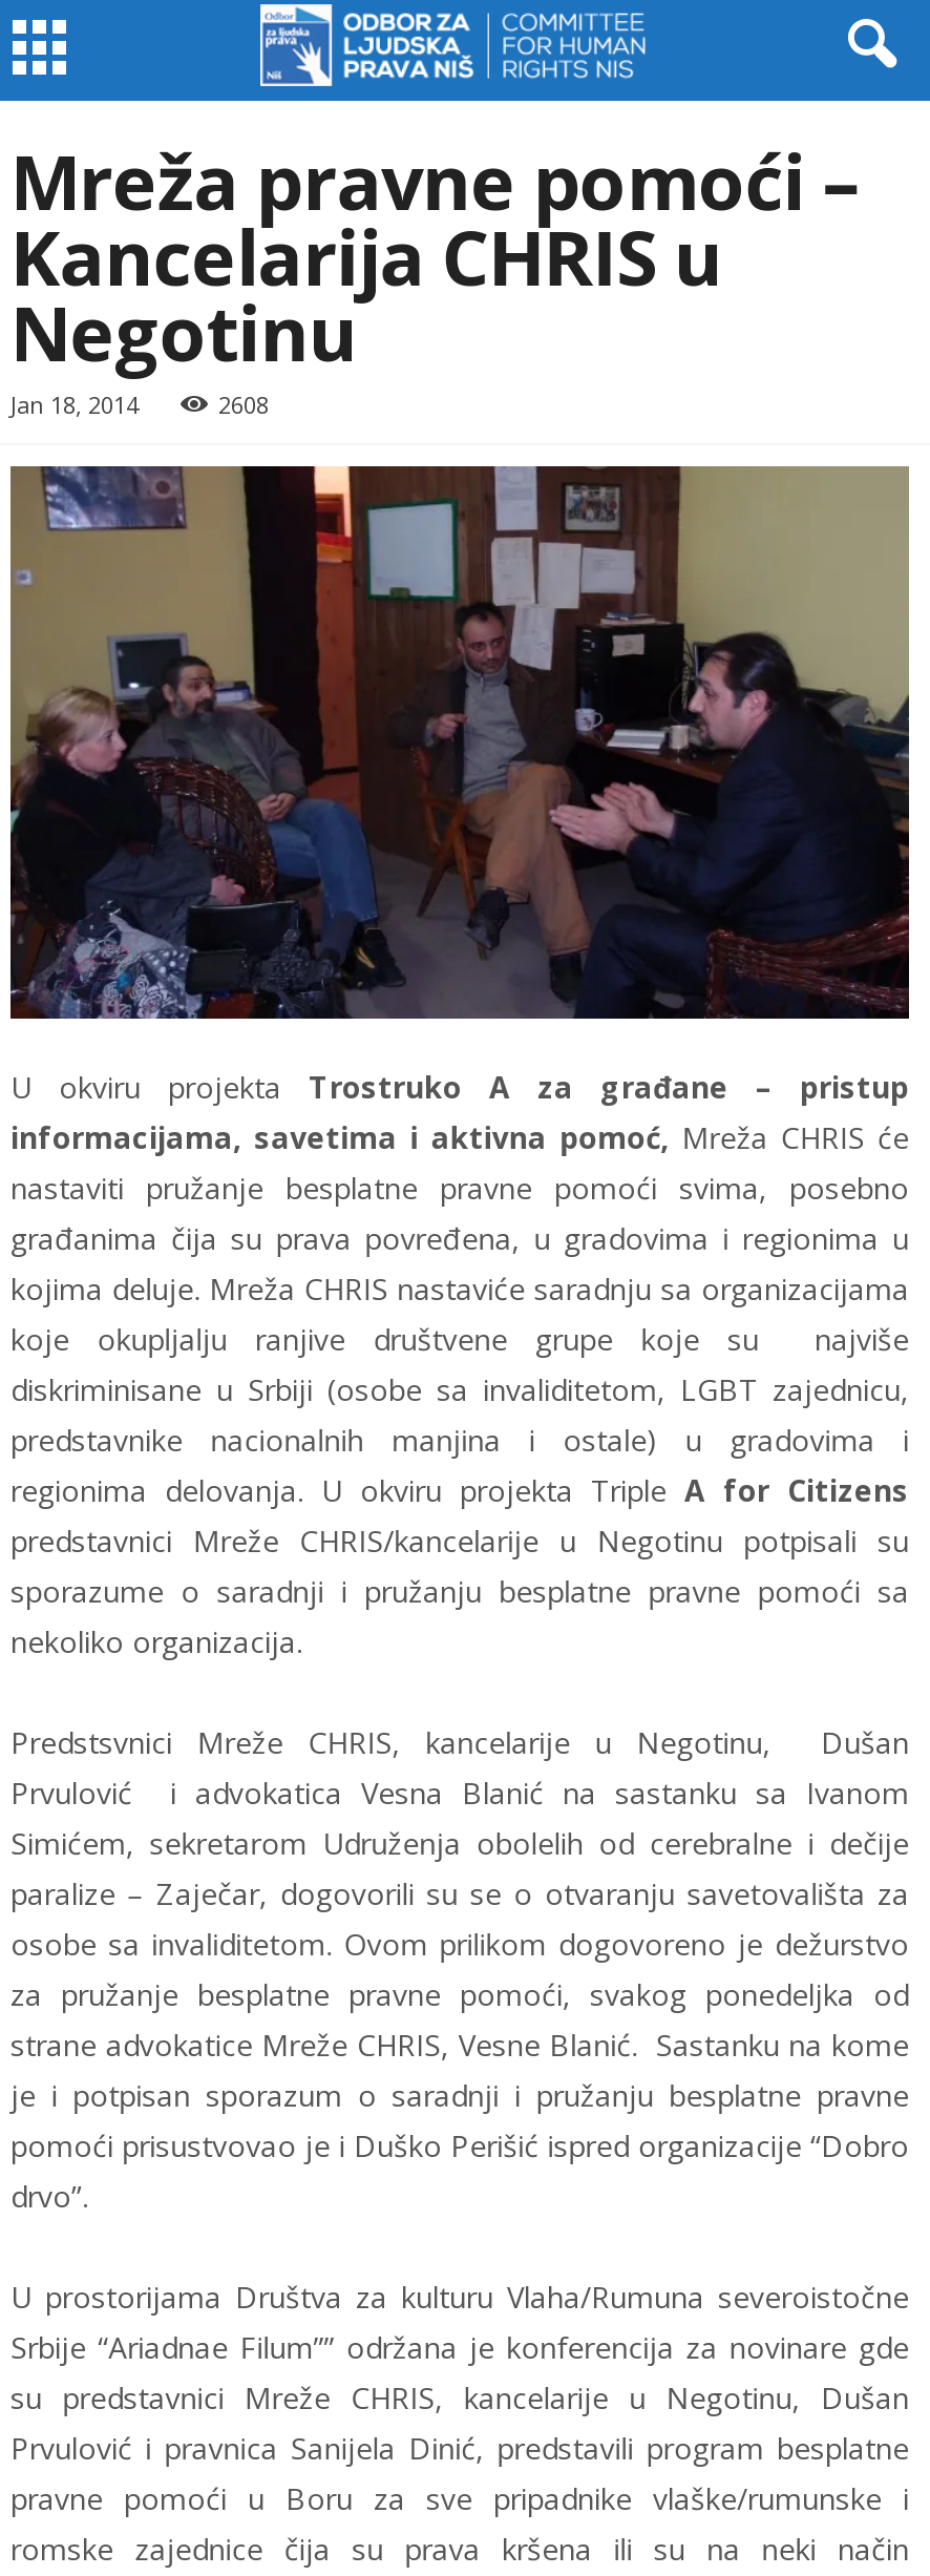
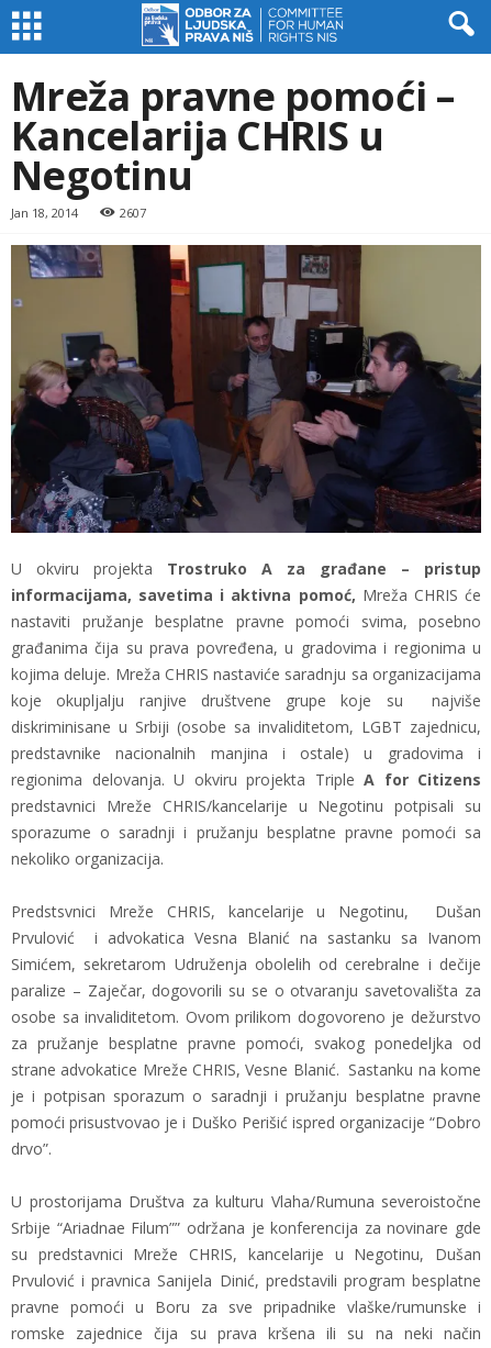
[218,389,269,420] 2608 -> [120,204,146,221] 2607

